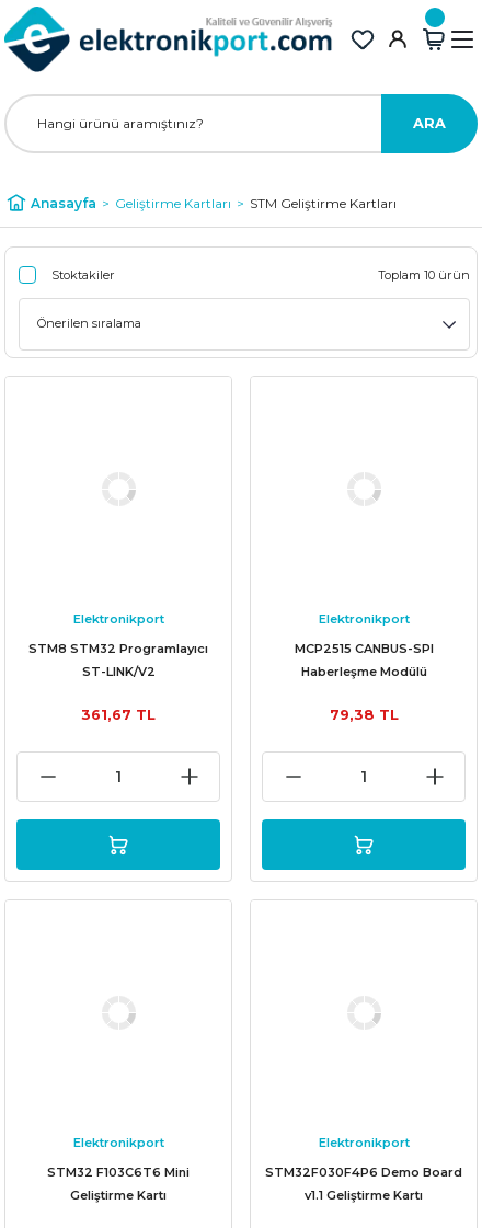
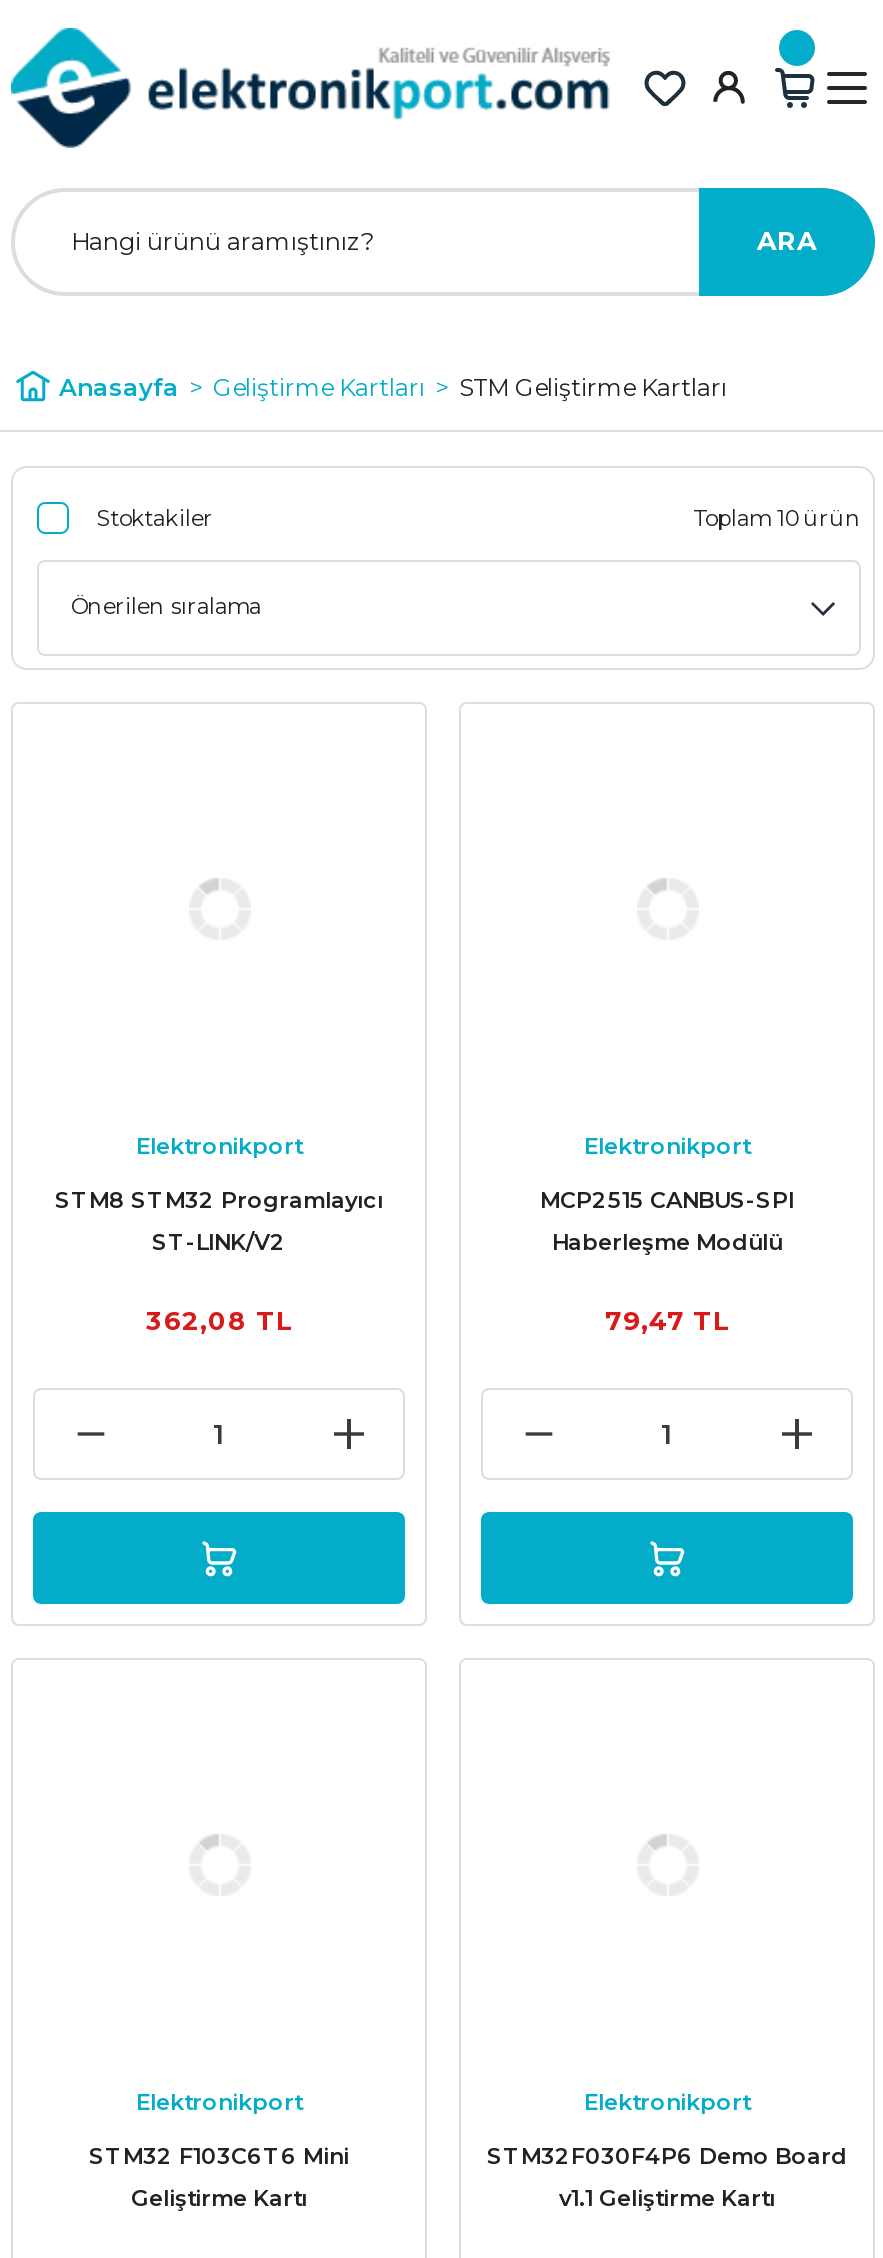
[81,706,156,723] 361,67 TL -> [146,1306,292,1336] 362,08 TL
[329,706,398,723] 79,38 TL -> [605,1306,729,1336] 79,47 TL

